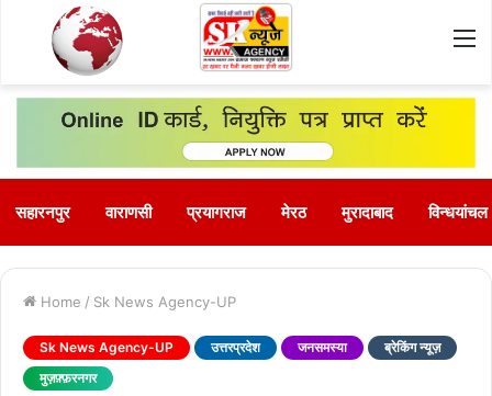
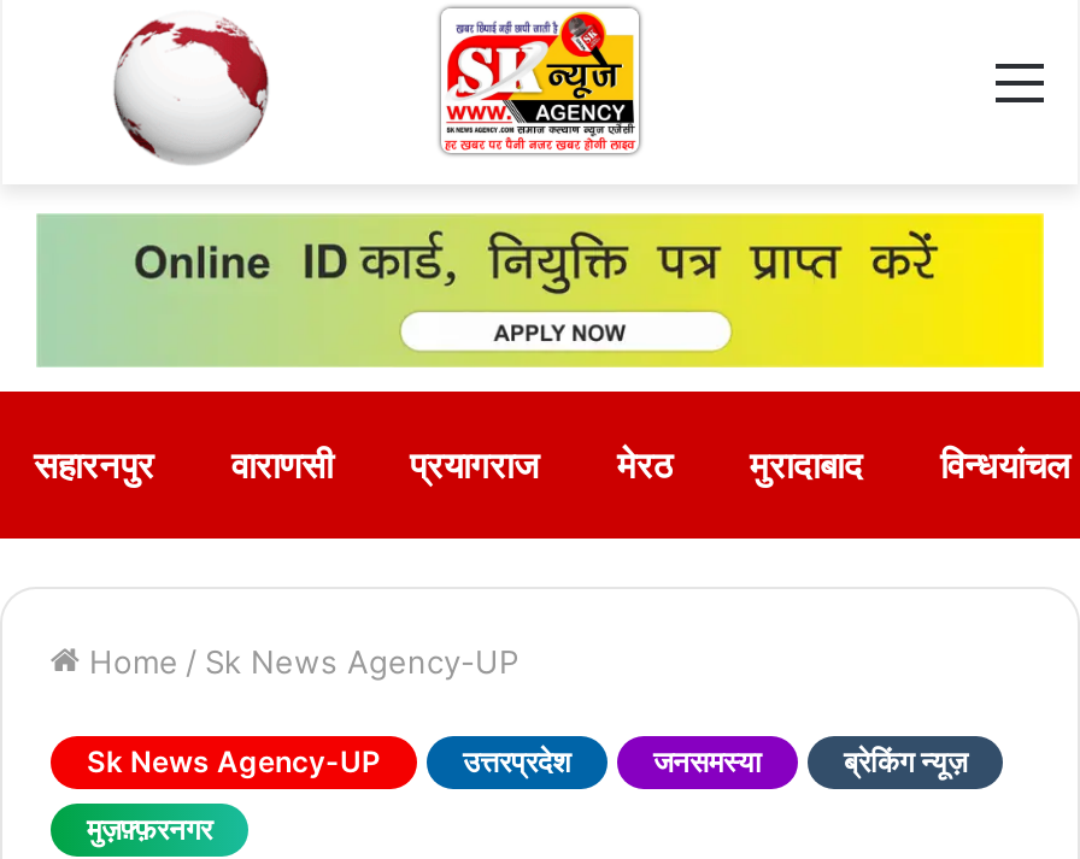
[54,5,120,70] [image] -> [125,13,265,151] [image]

